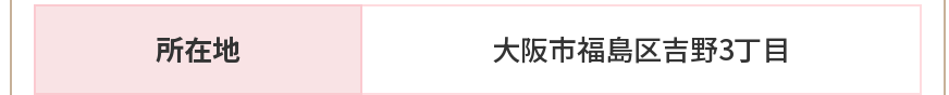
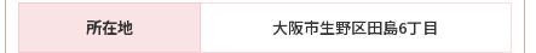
[492,29,790,70] 大阪市福島区吉野3丁目 -> [273,16,439,39] 大阪市生野区田島6丁目

